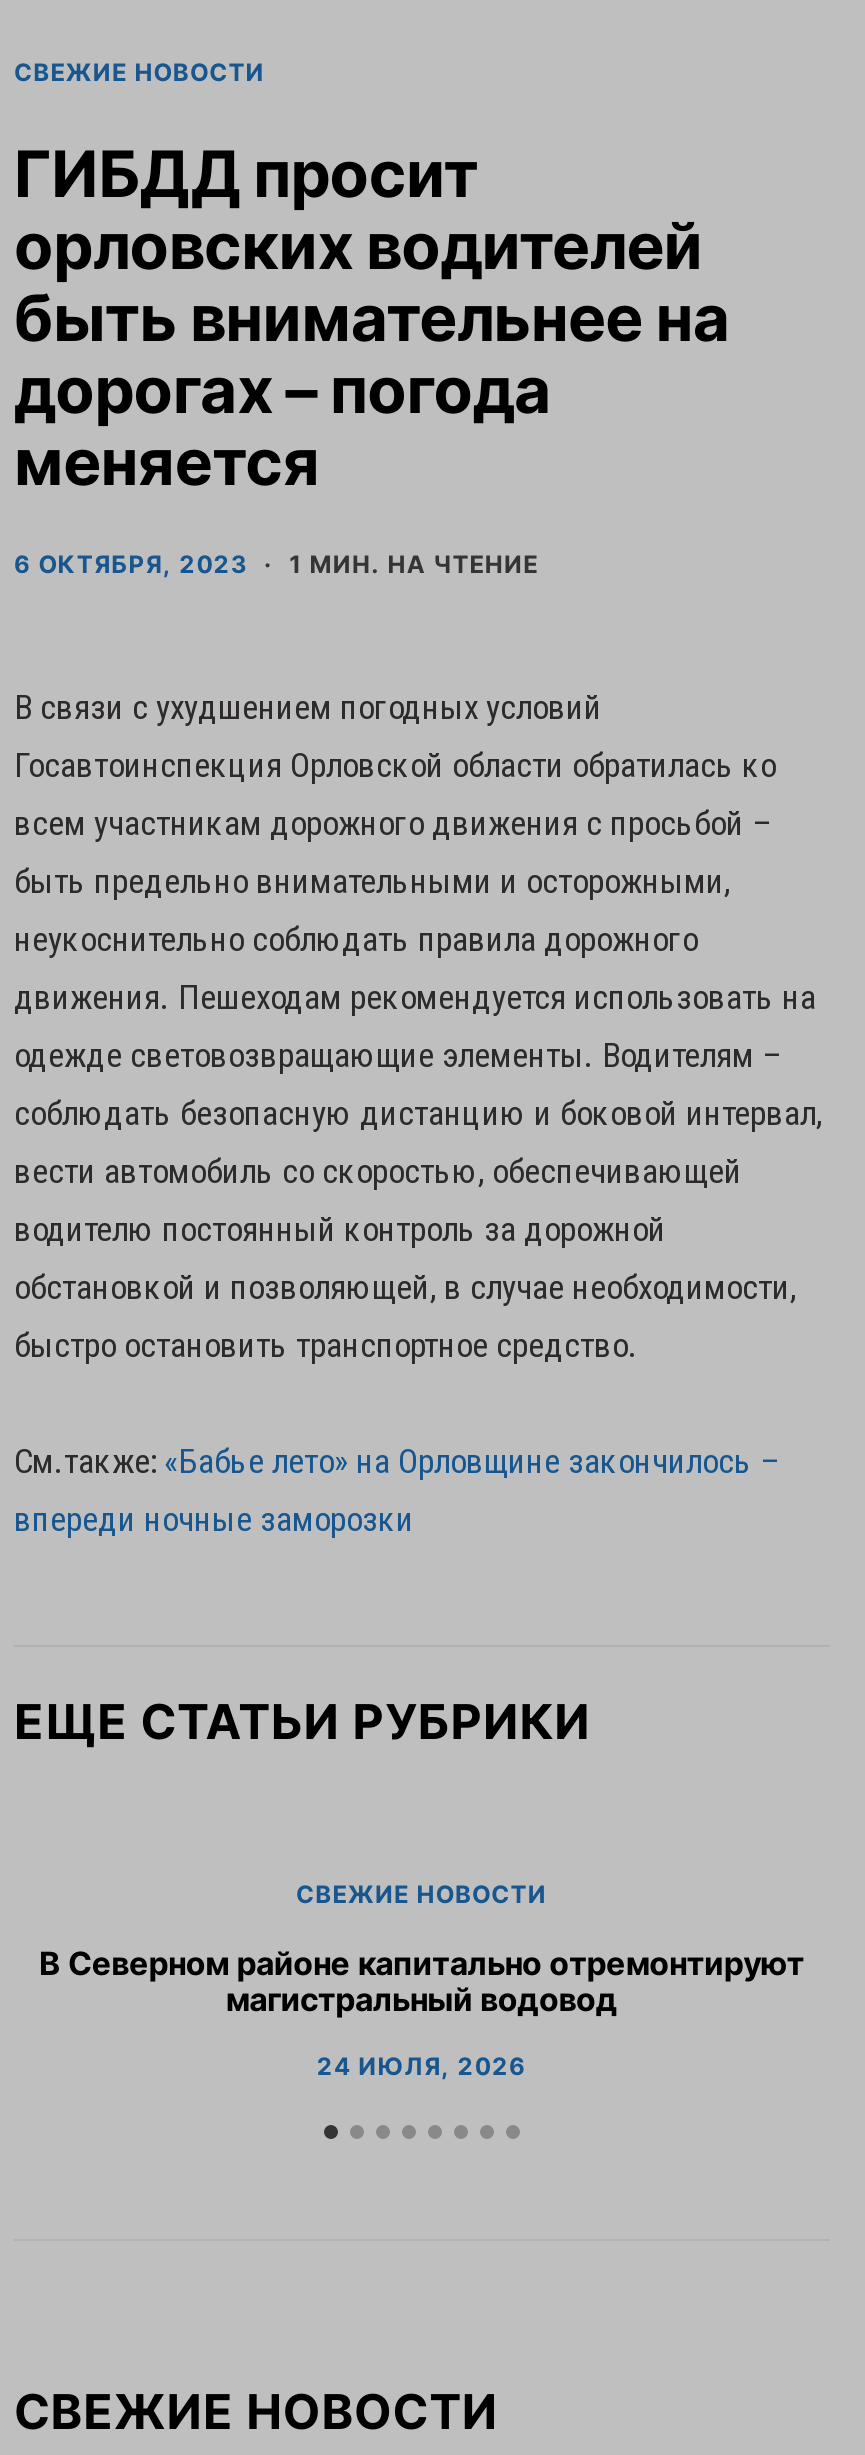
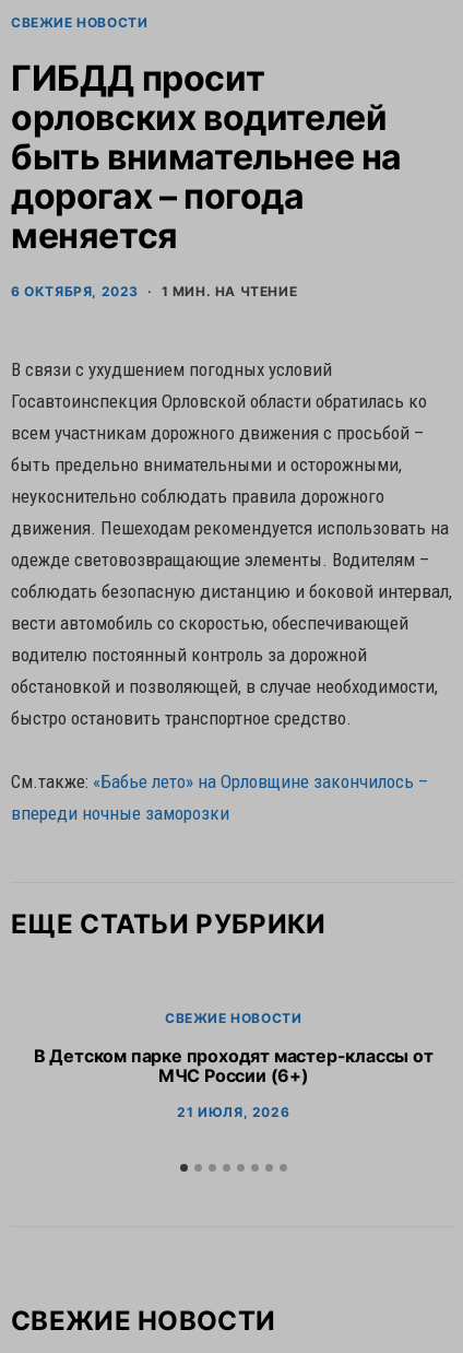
[39,1943,804,2019] В Северном районе капитально отремонтируют | магистральный водовод -> [34,1045,433,1086] В Детском парке проходят мастер-классы от | МЧС России (6+)
[317,2051,526,2081] 24 ИЮЛЯ, 2026 -> [177,1104,290,1120] 21 ИЮЛЯ, 2026

